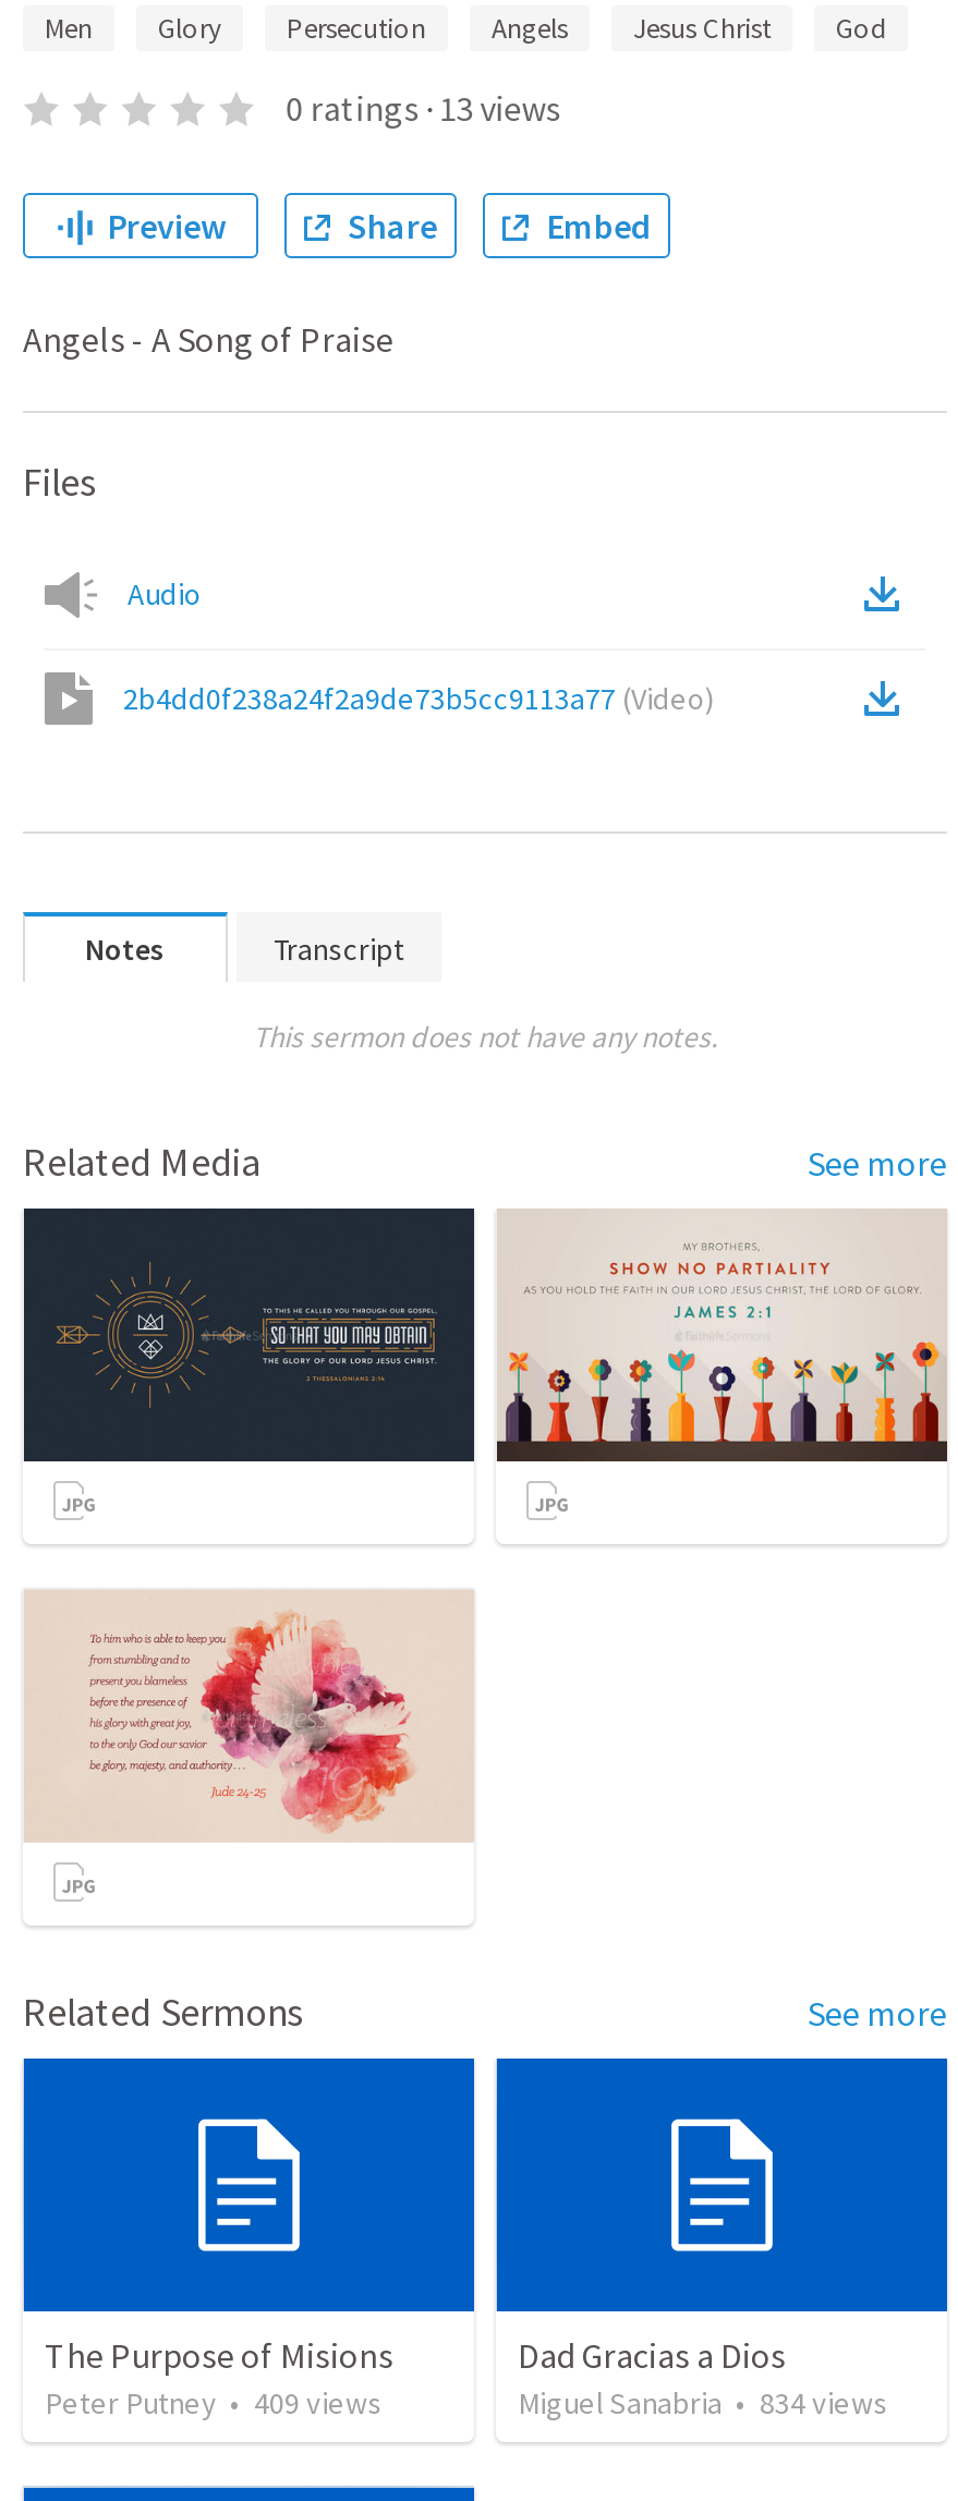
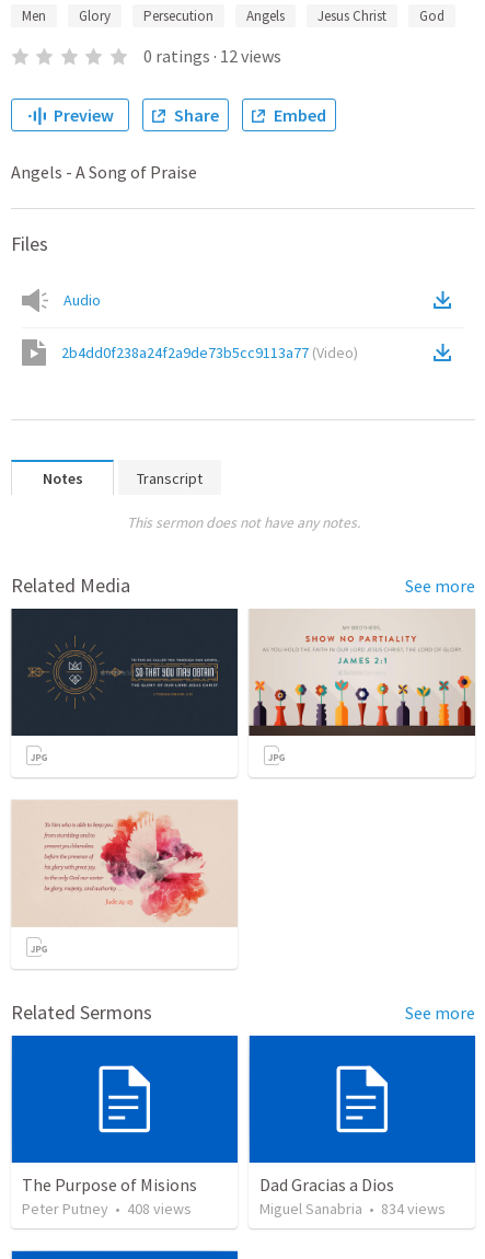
[286,86,561,130] 0 ratings · 13 views -> [143,45,281,67] 0 ratings · 12 views
[45,2384,383,2423] Peter Putney • 409 views -> [22,1199,192,1219] Peter Putney • 408 views

